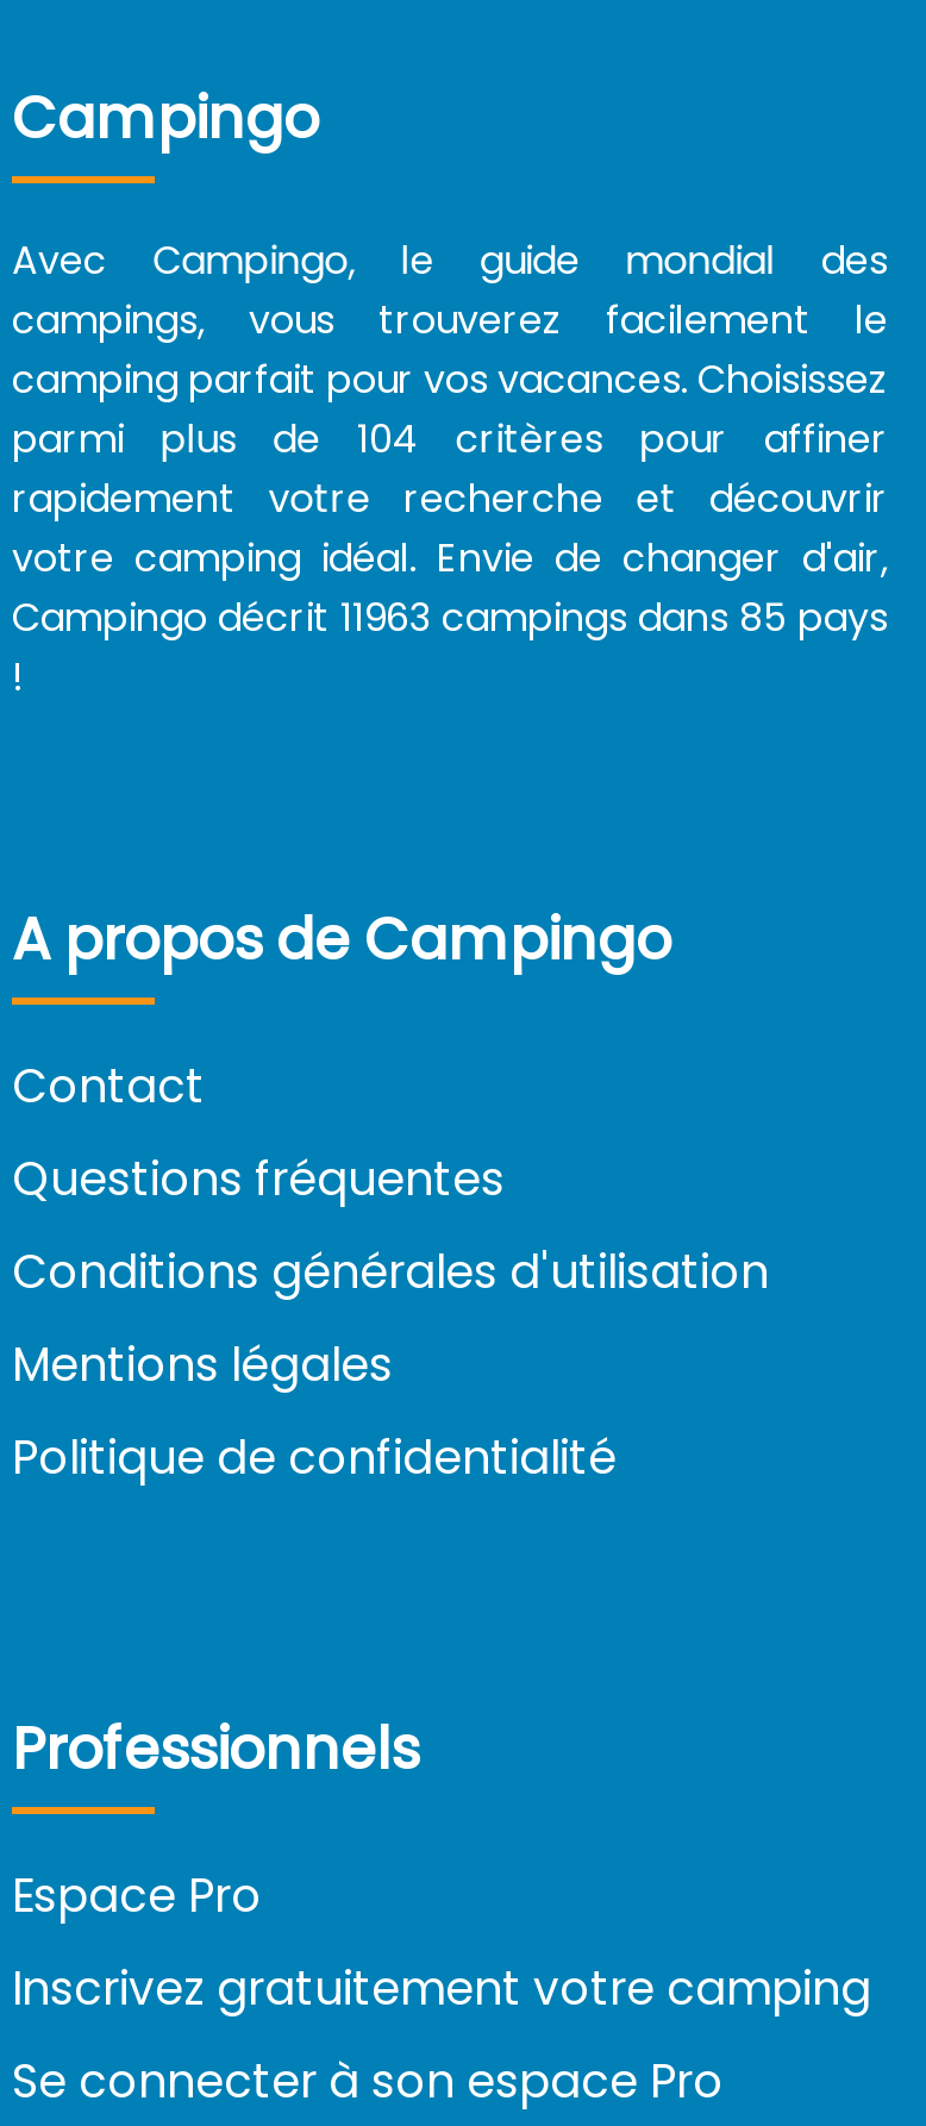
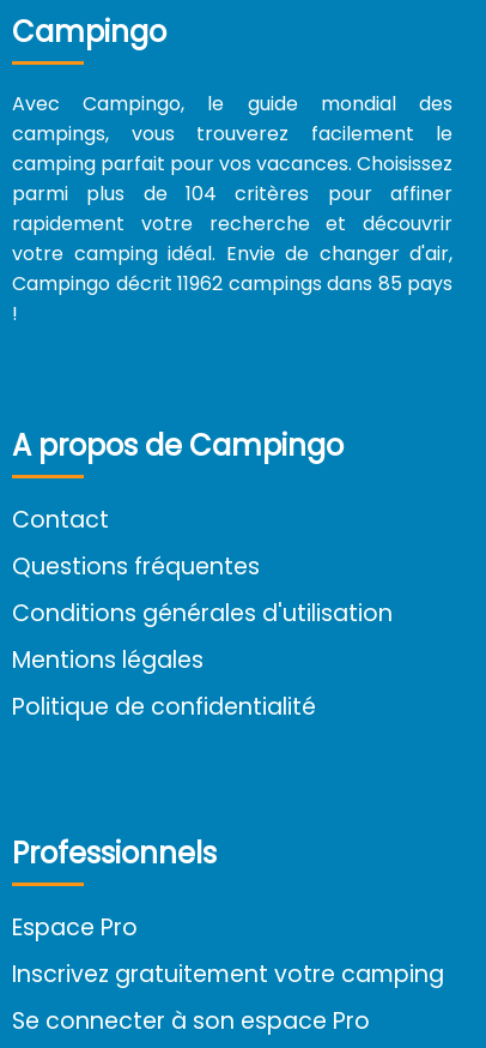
[12,590,888,645] Campingo décrit 11963 campings dans 85 pays -> [12,270,452,297] Campingo décrit 11962 campings dans 85 pays

